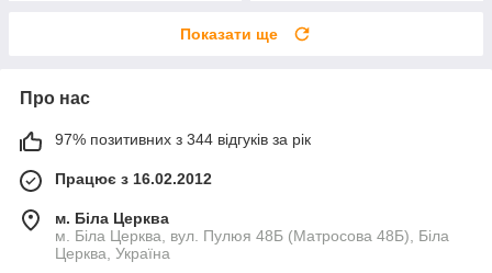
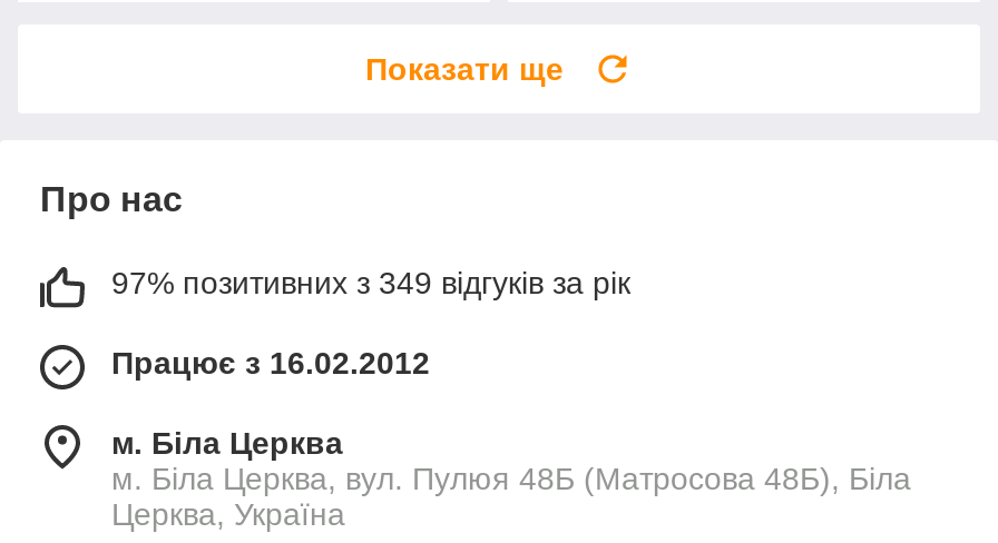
[55,130,311,148] 97% позитивних з 344 відгуків за рік -> [111,264,630,300] 97% позитивних з 349 відгуків за рік

